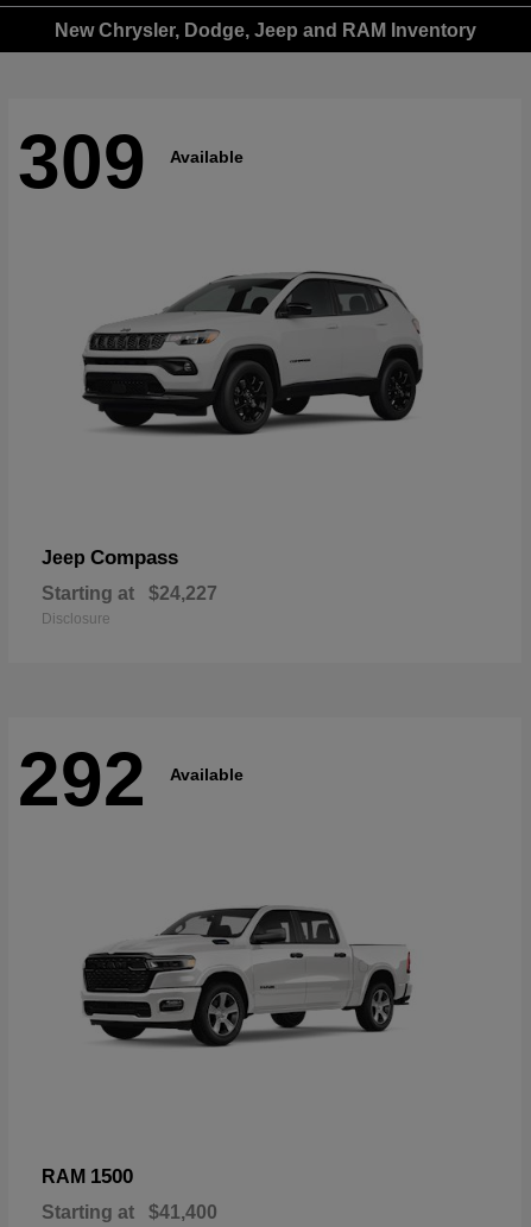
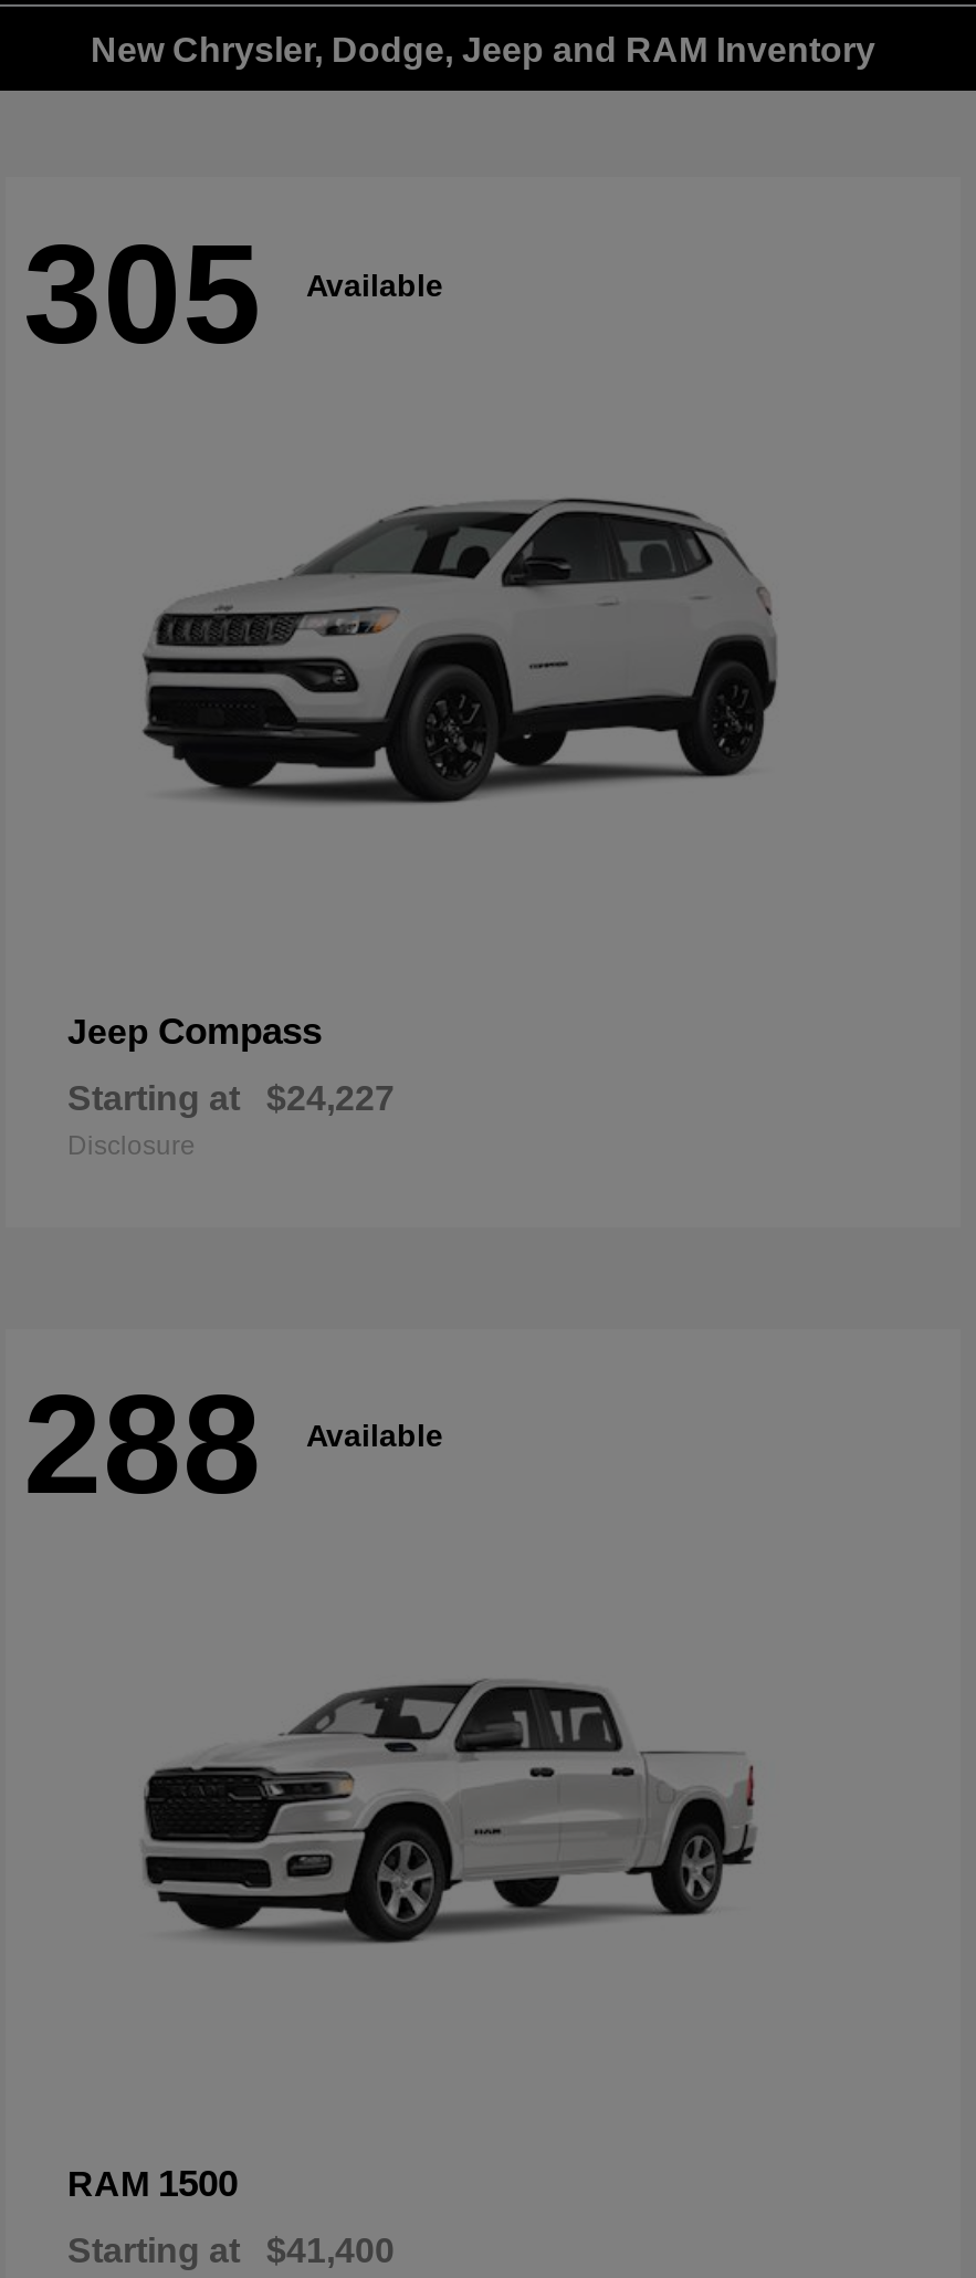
[18,118,244,204] 309 Available -> [23,214,443,373] 305 Available
[18,737,244,823] 292 Available -> [23,1366,443,1525] 288 Available

